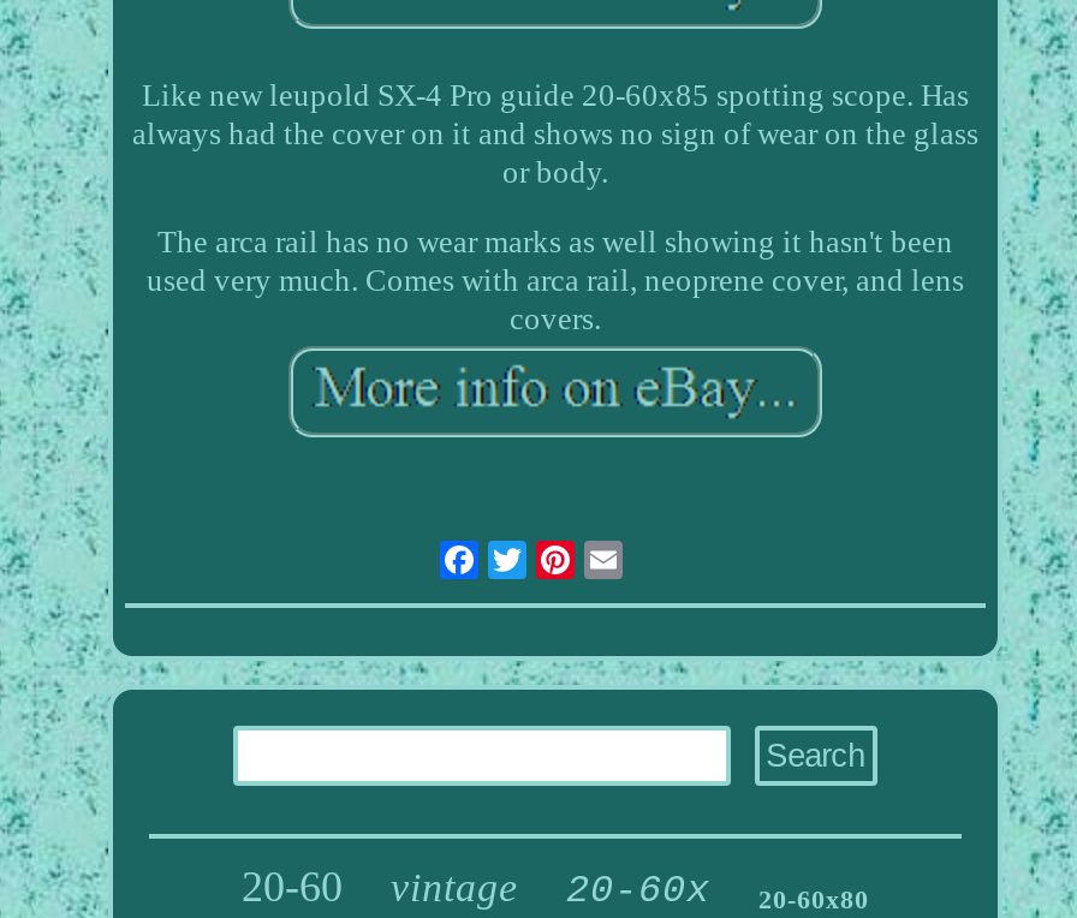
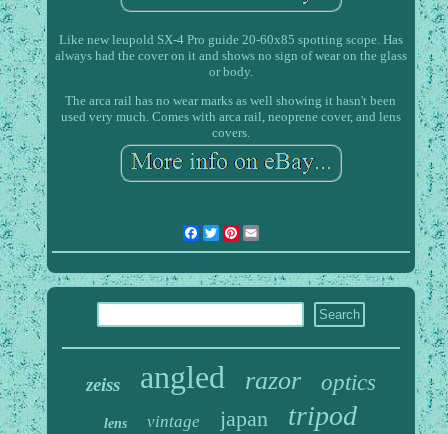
[242,863,343,911] 20-60 -> [86,359,376,431] zeiss | angled | razor | optics | lens
[566,870,869,913] 20-60x | 20-60x80 -> [220,400,357,431] japan | tripod

